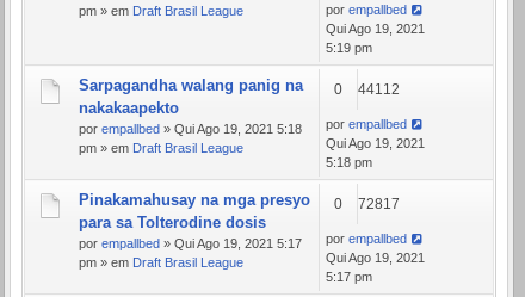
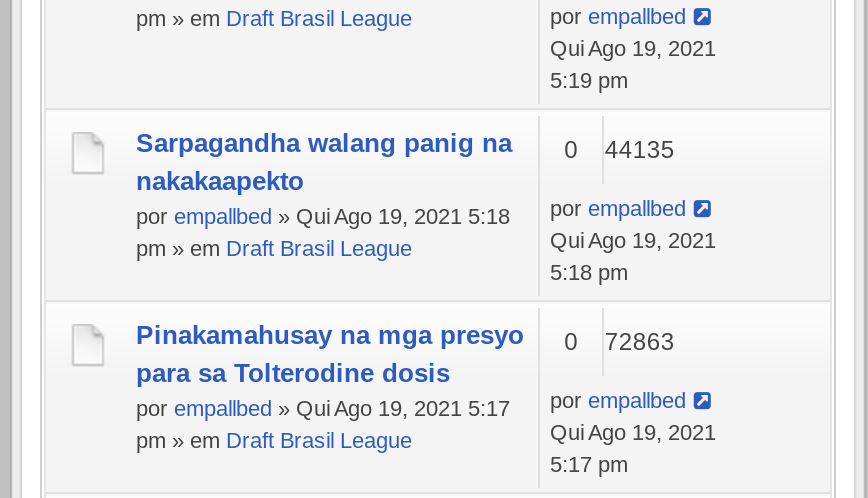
[79,76,400,97] Sarpagandha walang panig na 0 44112 -> [136,127,675,163] Sarpagandha walang panig na 0 44135
[79,190,400,212] Pinakamahusay na mga presyo 0 72817 -> [136,319,675,355] Pinakamahusay na mga presyo 0 72863

